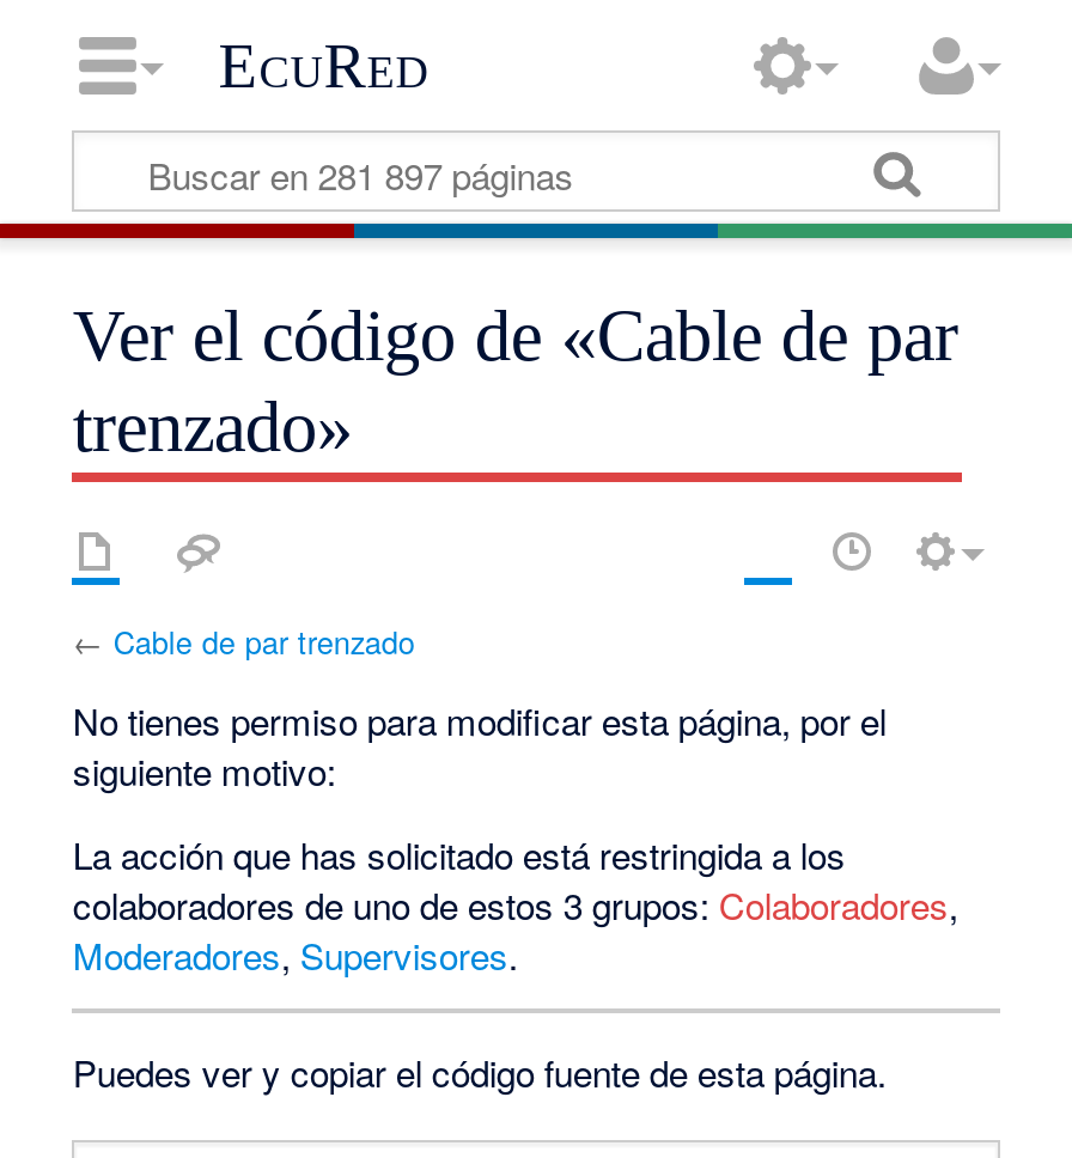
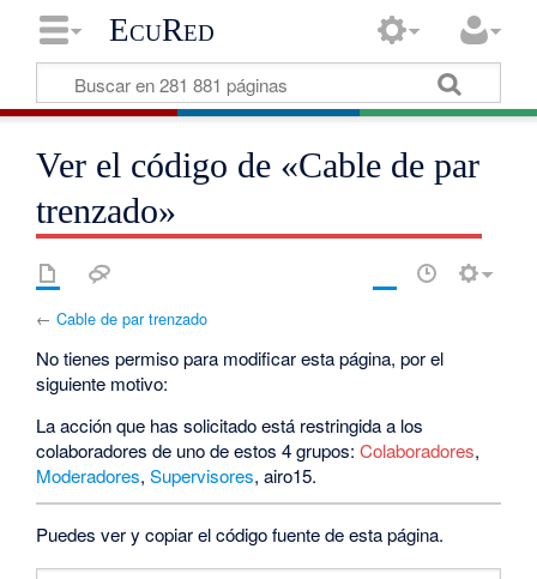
[73,879,958,979] colaboradores de uno de estos 3 grupos: Colaboradores, | Moderadores, Supervisores. -> [36,437,480,488] colaboradores de uno de estos 4 grupos: Colaboradores, | Moderadores, Supervisores, airo15.

